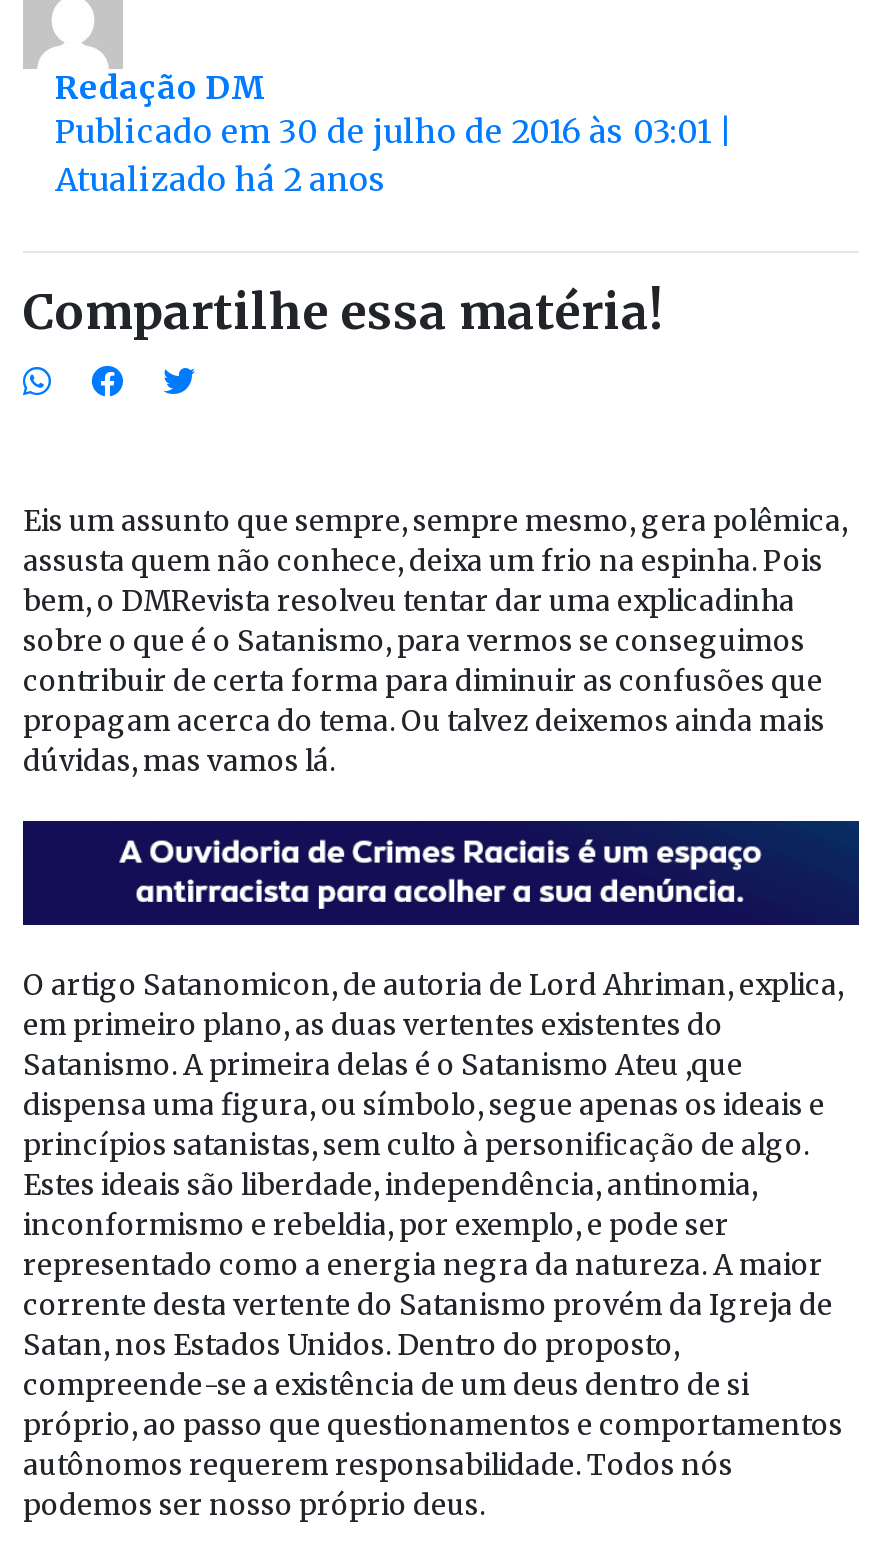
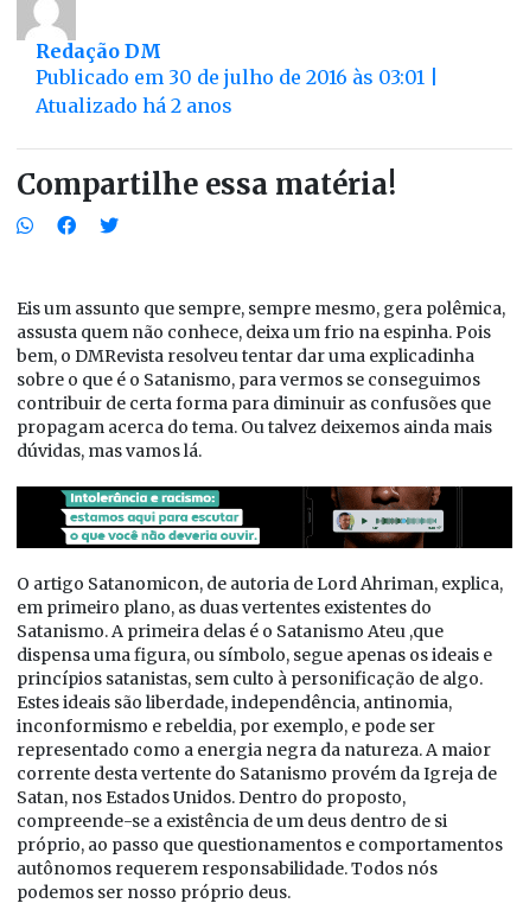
[23,818,861,928] [image] -> [17,485,512,549] [image]

